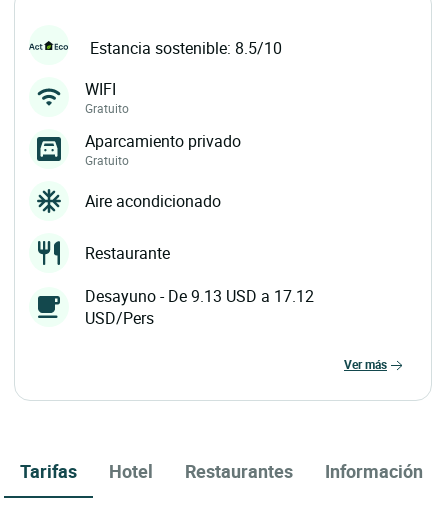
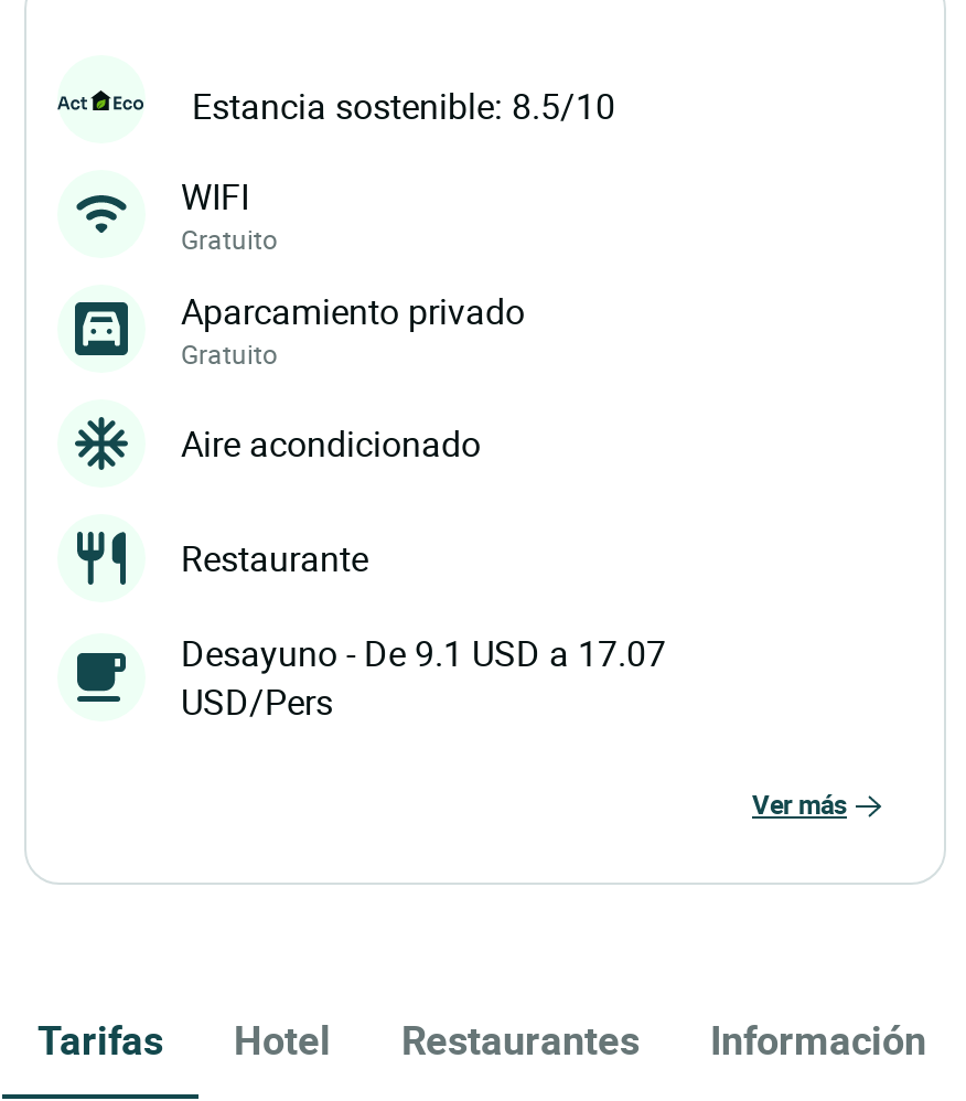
[85,285,314,307] Desayuno - De 9.13 USD a 17.12 -> [181,629,666,678] Desayuno - De 9.1 USD a 17.07

